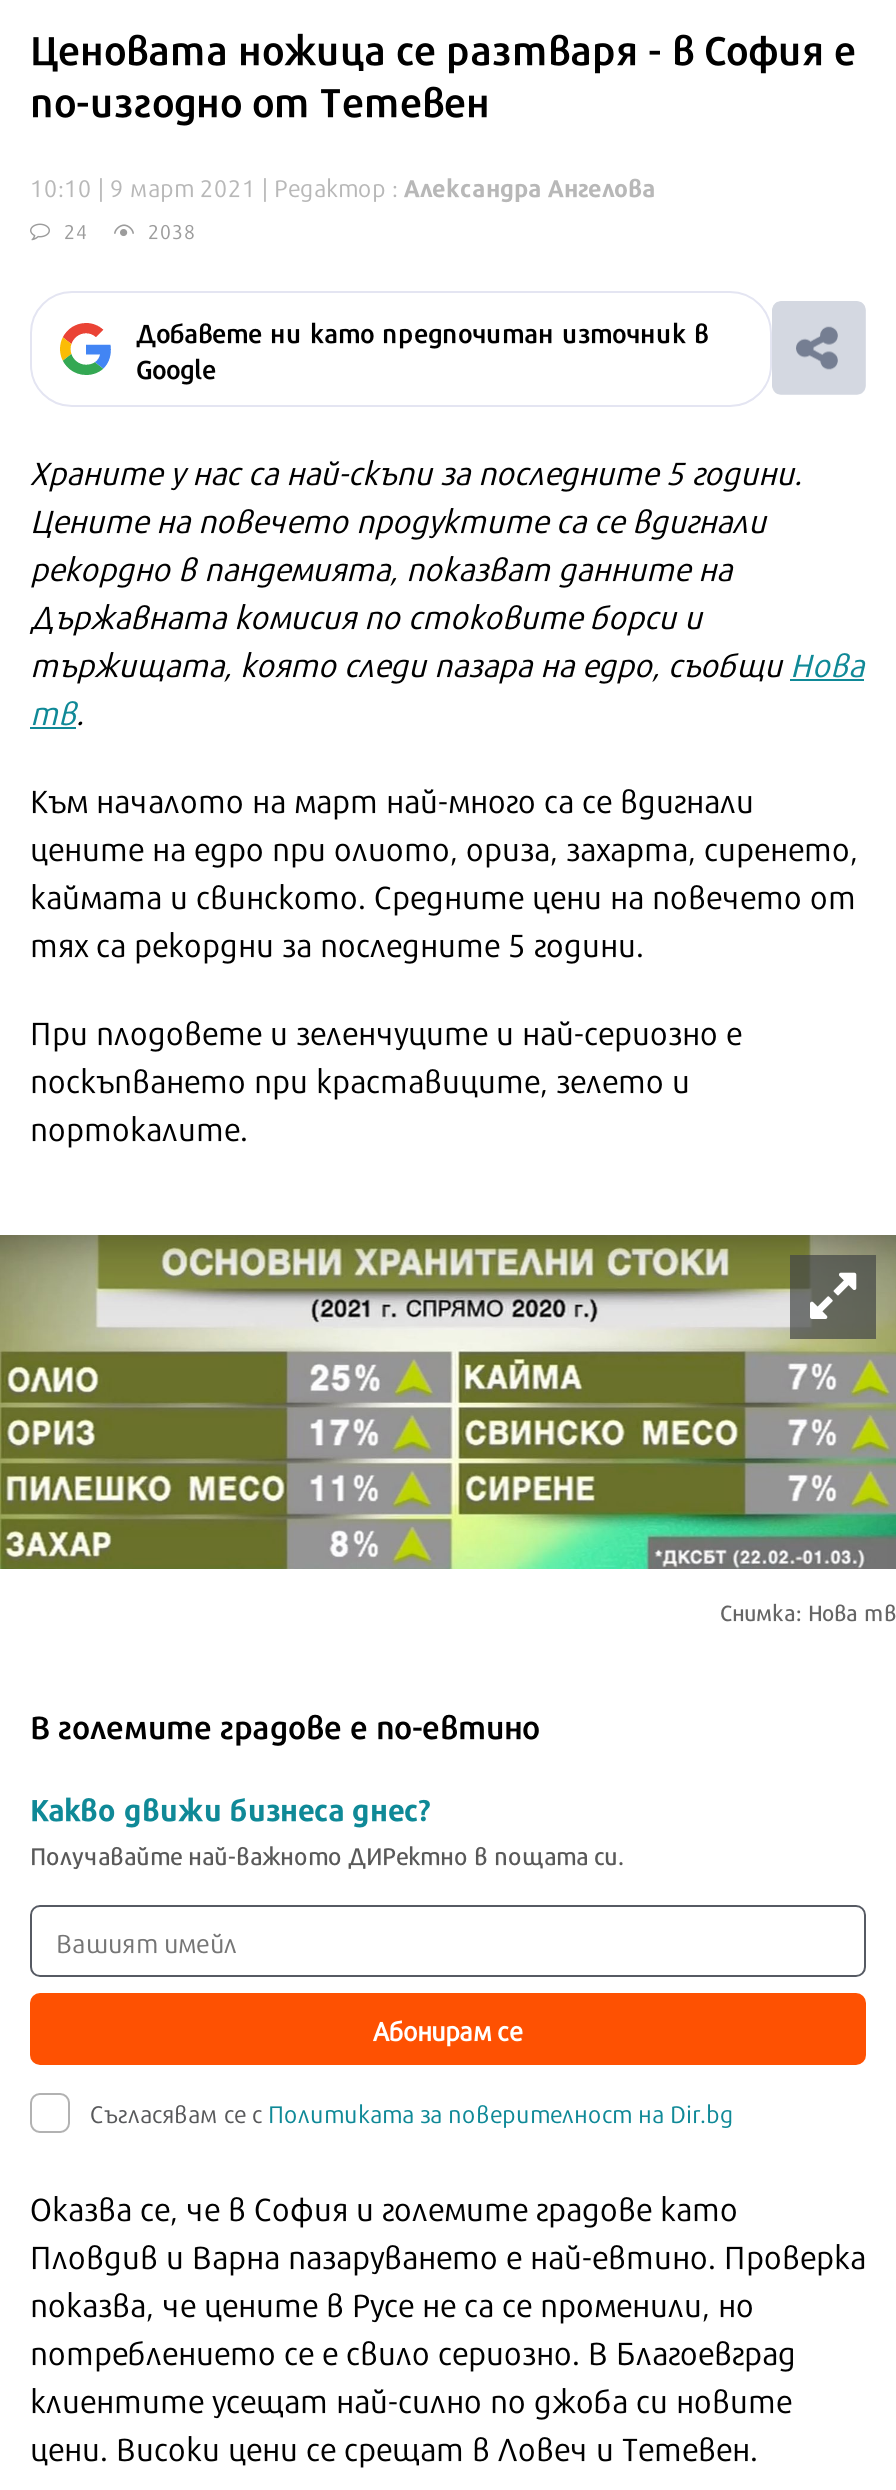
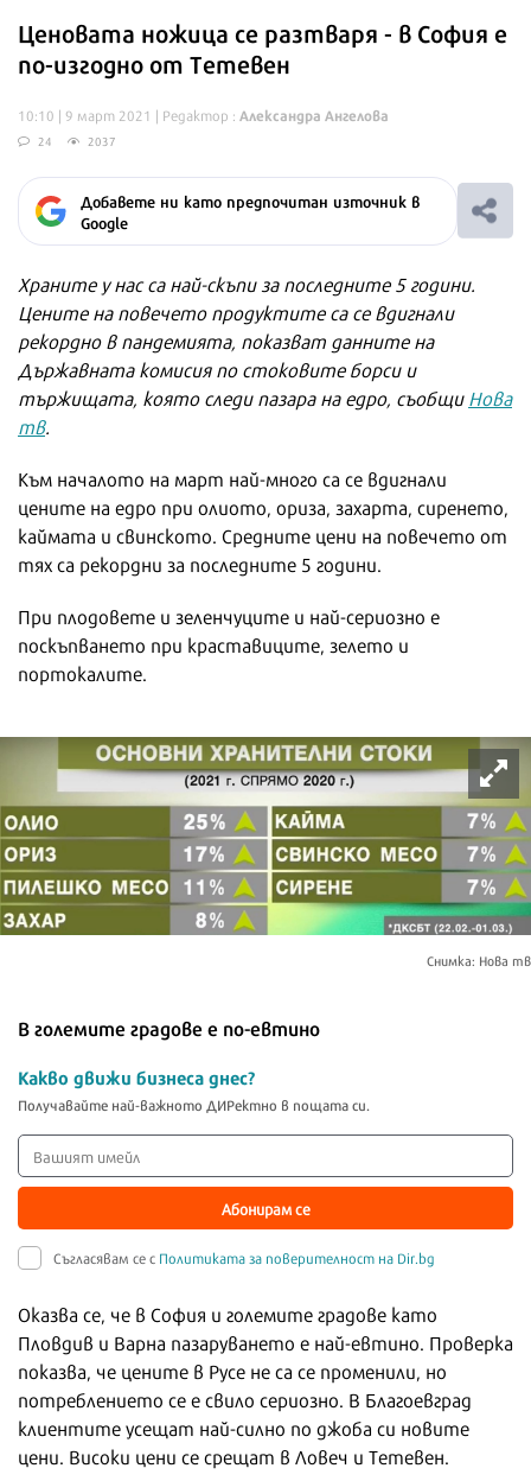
[58,215,196,245] 24 2038 -> [34,132,116,149] 24 2037

